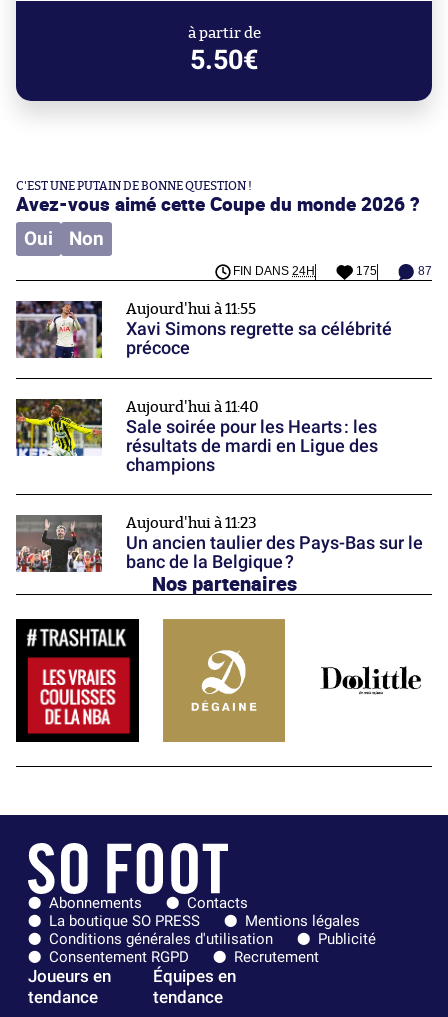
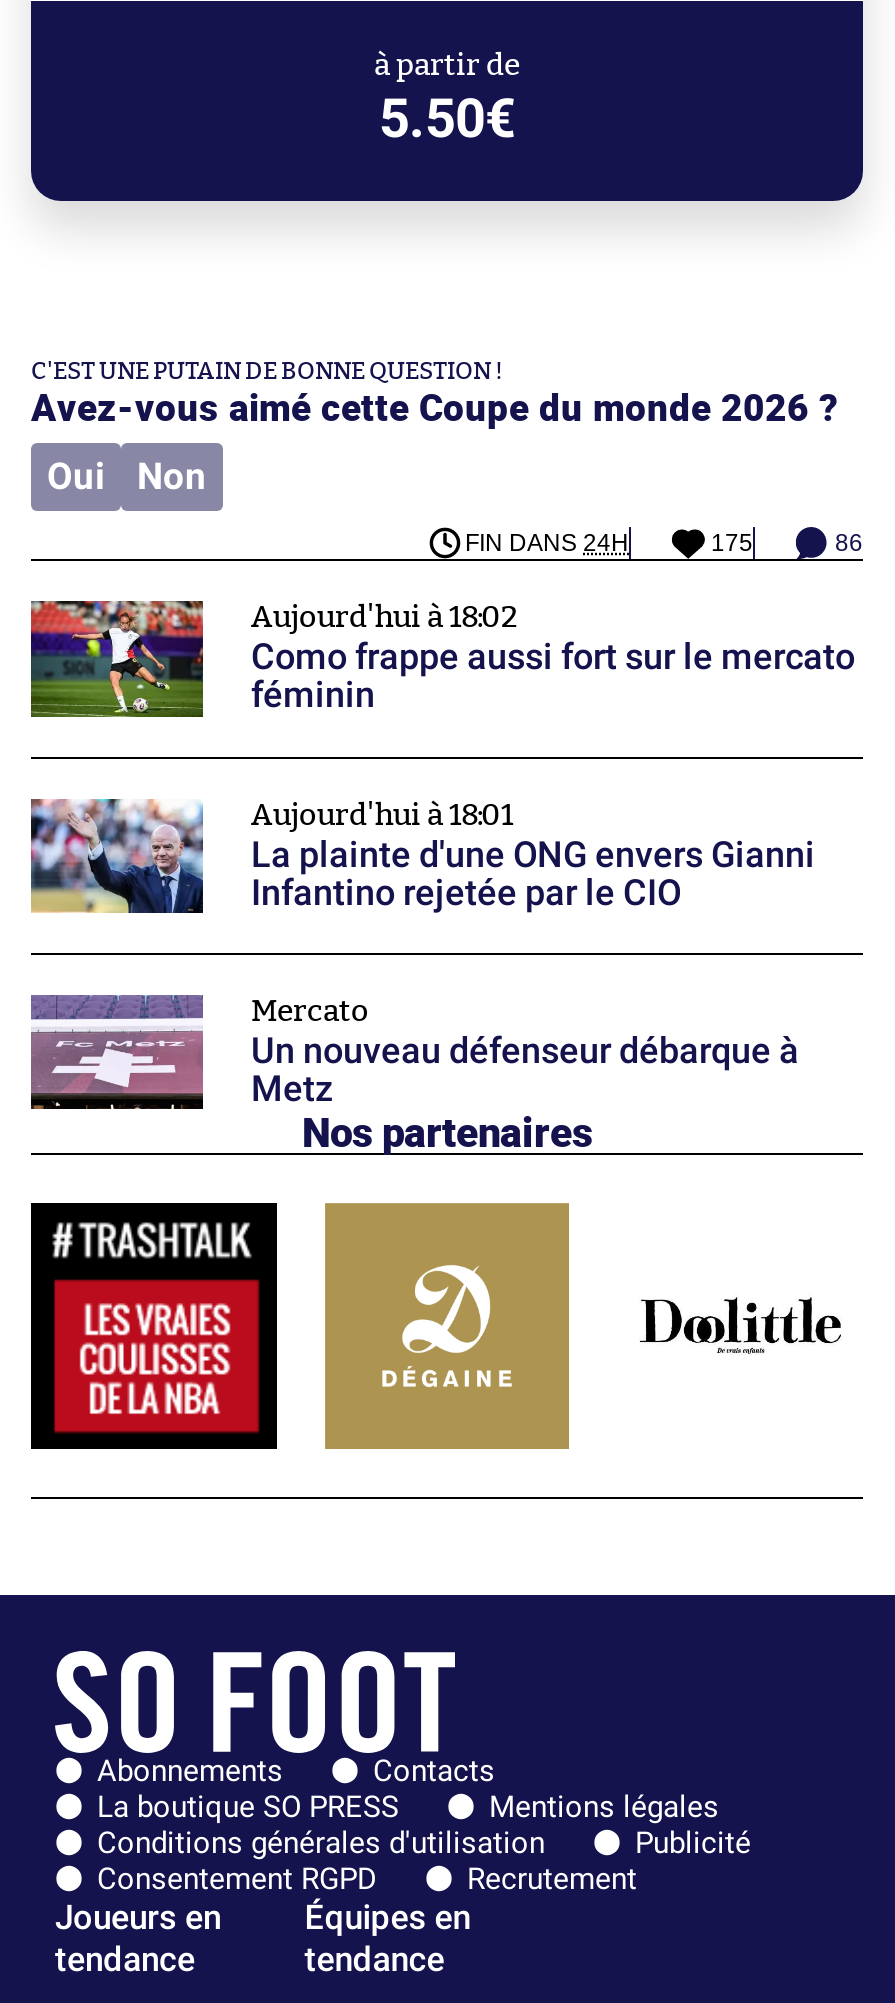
[418,264,432,278] 87 -> [835,528,863,556] 86
[15,300,392,359] [image] | Aujourd'hui à 11:55 | Xavi Simons regrette sa célébrité | précoce -> [31,598,855,718] [image] | Aujourd'hui à 18:02 | Como frappe aussi fort sur le mercato | féminin
[16,399,378,475] [image] | Aujourd'hui à 11:40 | Sale soirée pour les Hearts : les | résultats de mardi en Ligue des | champions -> [29,796,815,914] [image] | Aujourd'hui à 18:01 | La plainte d'une ONG envers Gianni | Infantino rejetée par le CIO
[17,515,423,573] [image] | Aujourd'hui à 11:23 | Un ancien taulier des Pays-Bas sur le | banc de la Belgique ? -> [31,994,799,1110] [image] | Mercato | Un nouveau défenseur débarque à | Metz

